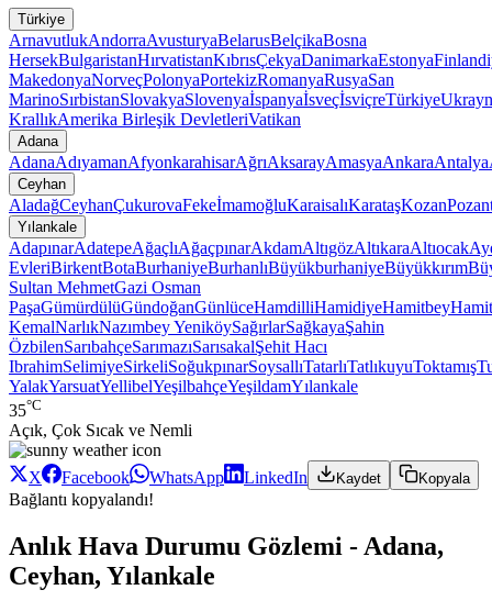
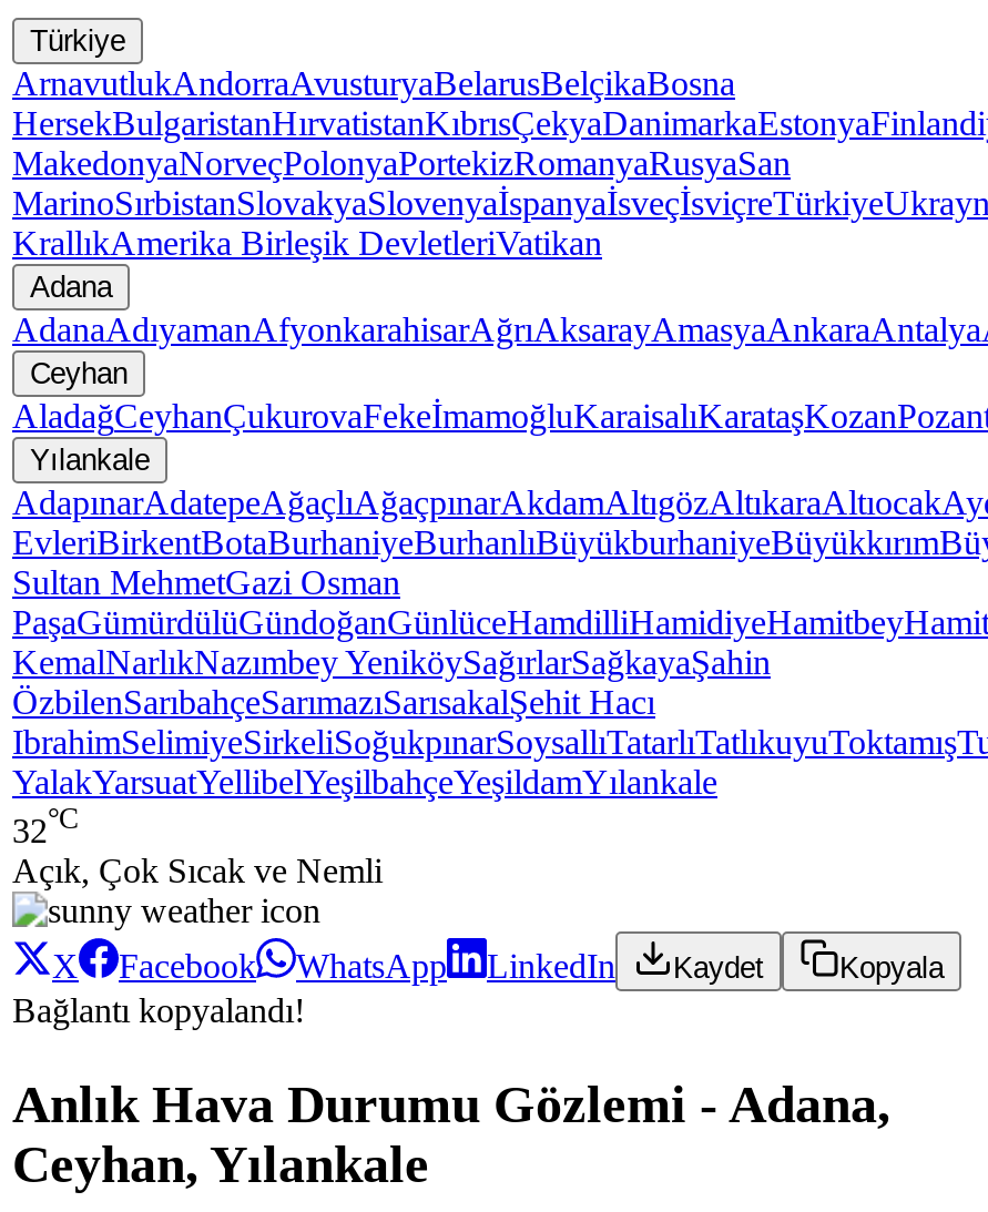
[9,396,42,420] 35°C -> [12,802,79,849] 32°C

